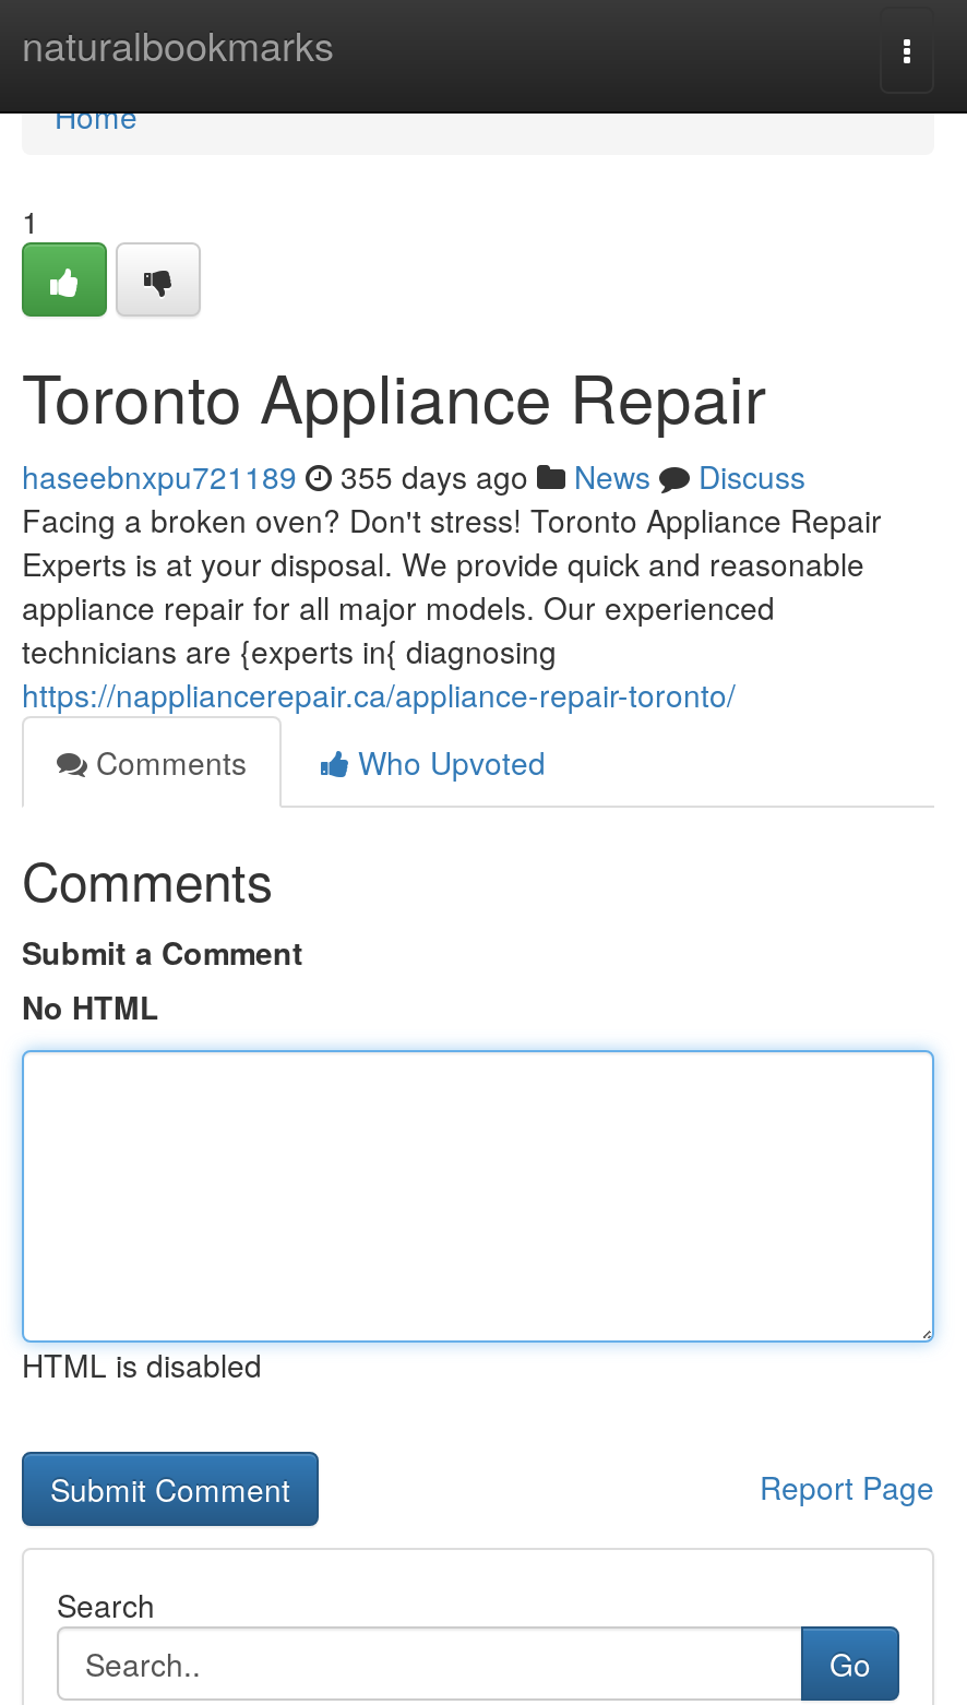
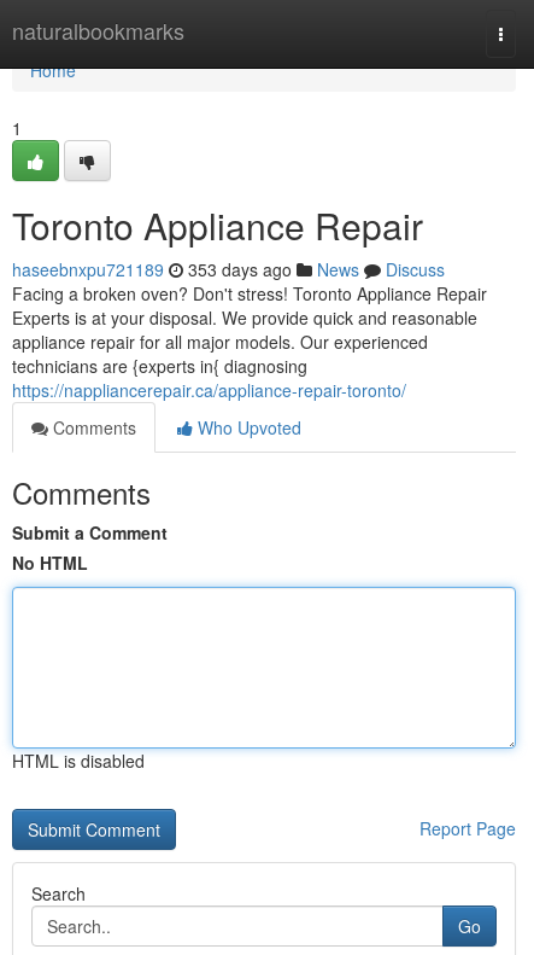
[22,454,805,498] haseebnxpu721189 355 days ago News Discuss -> [12,257,445,281] haseebnxpu721189 353 days ago News Discuss

